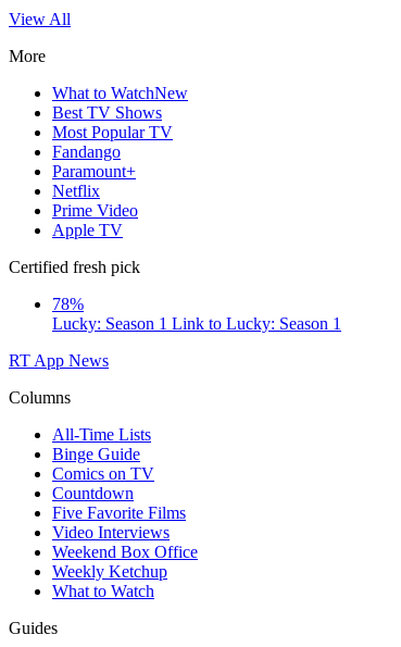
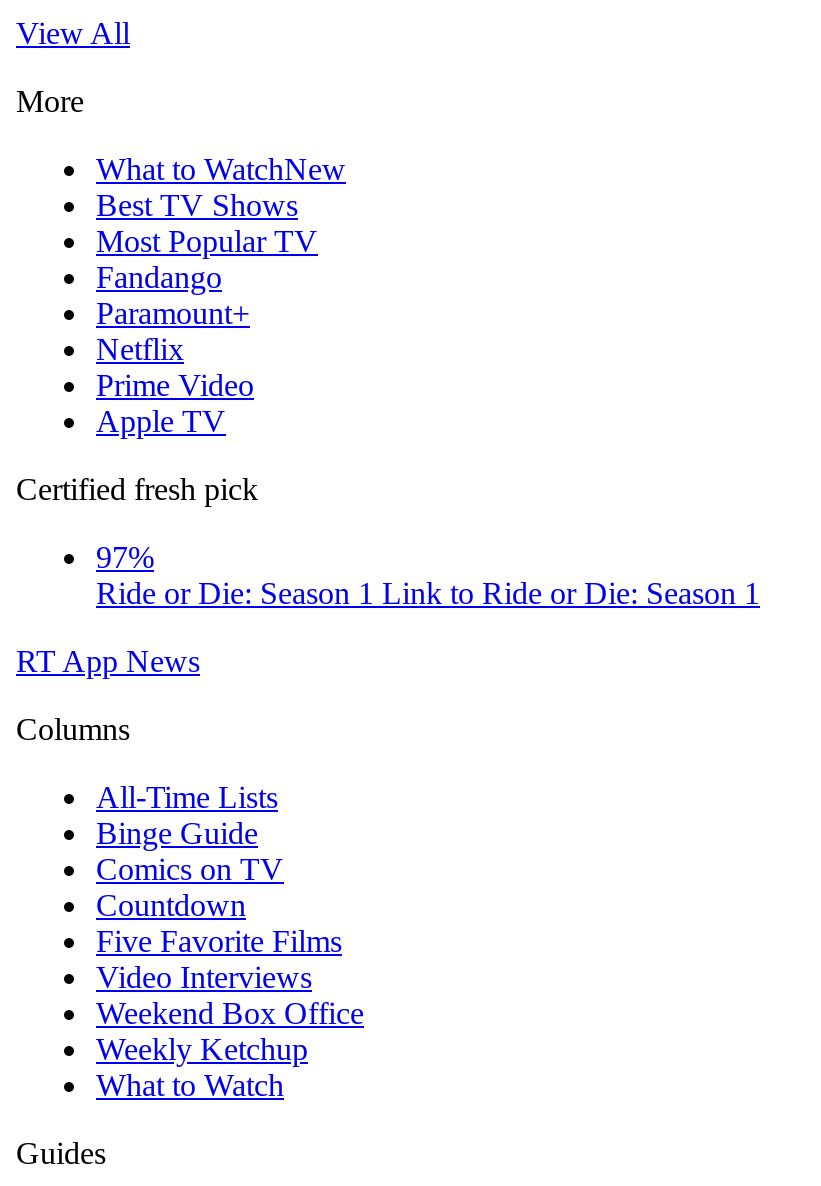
[52,295,341,333] 78% | Lucky: Season 1 Link to Lucky: Season 1 -> [96,540,760,610] 97% | Ride or Die: Season 1 Link to Ride or Die: Season 1

